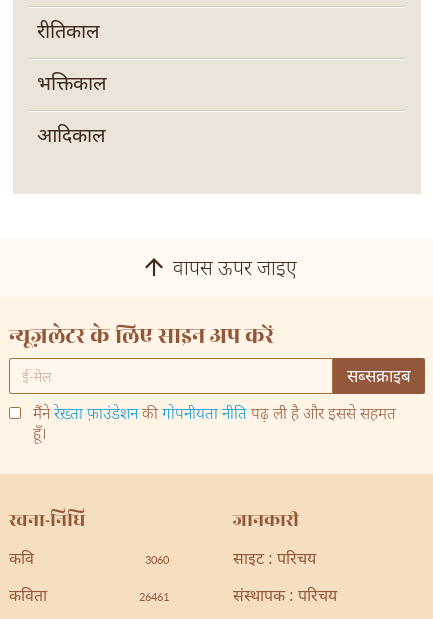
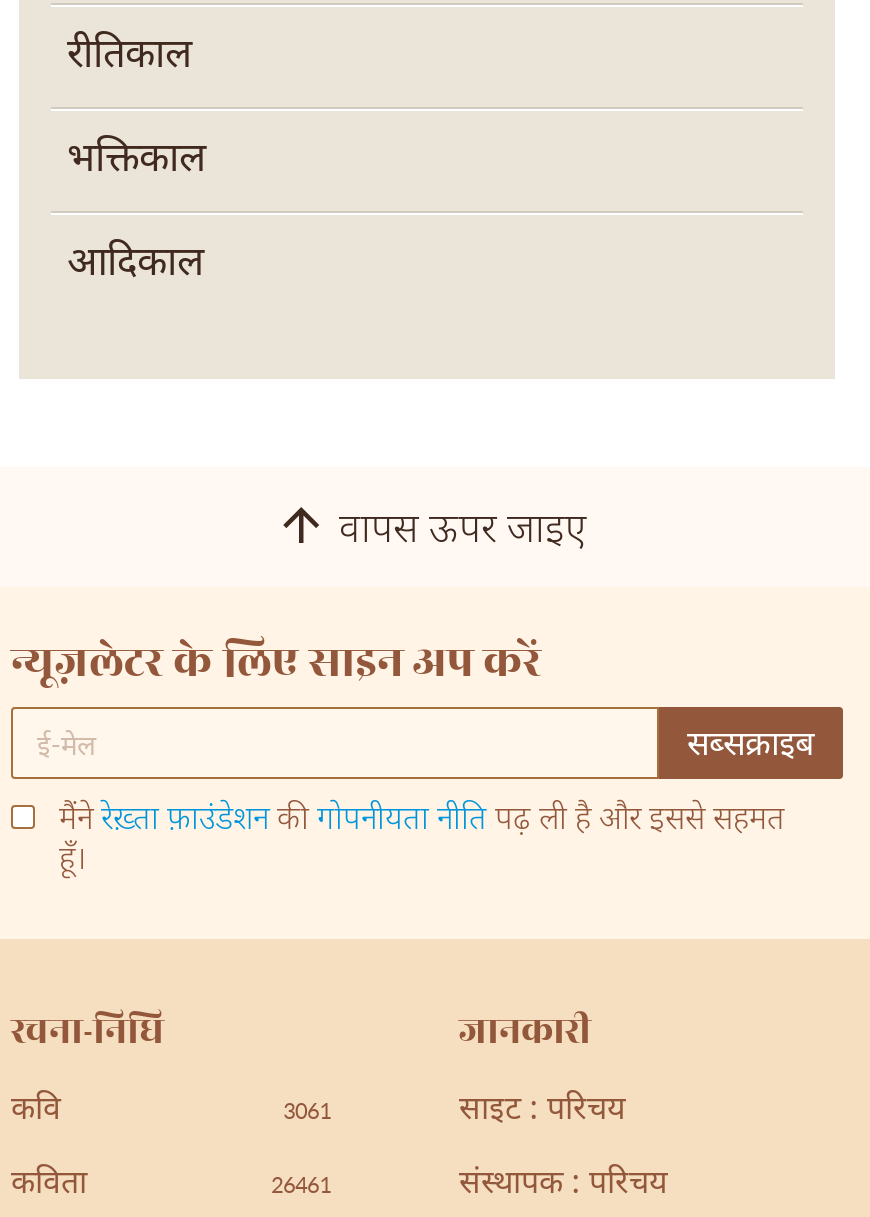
[145,554,169,566] 3060 -> [283,1099,331,1123] 3061

